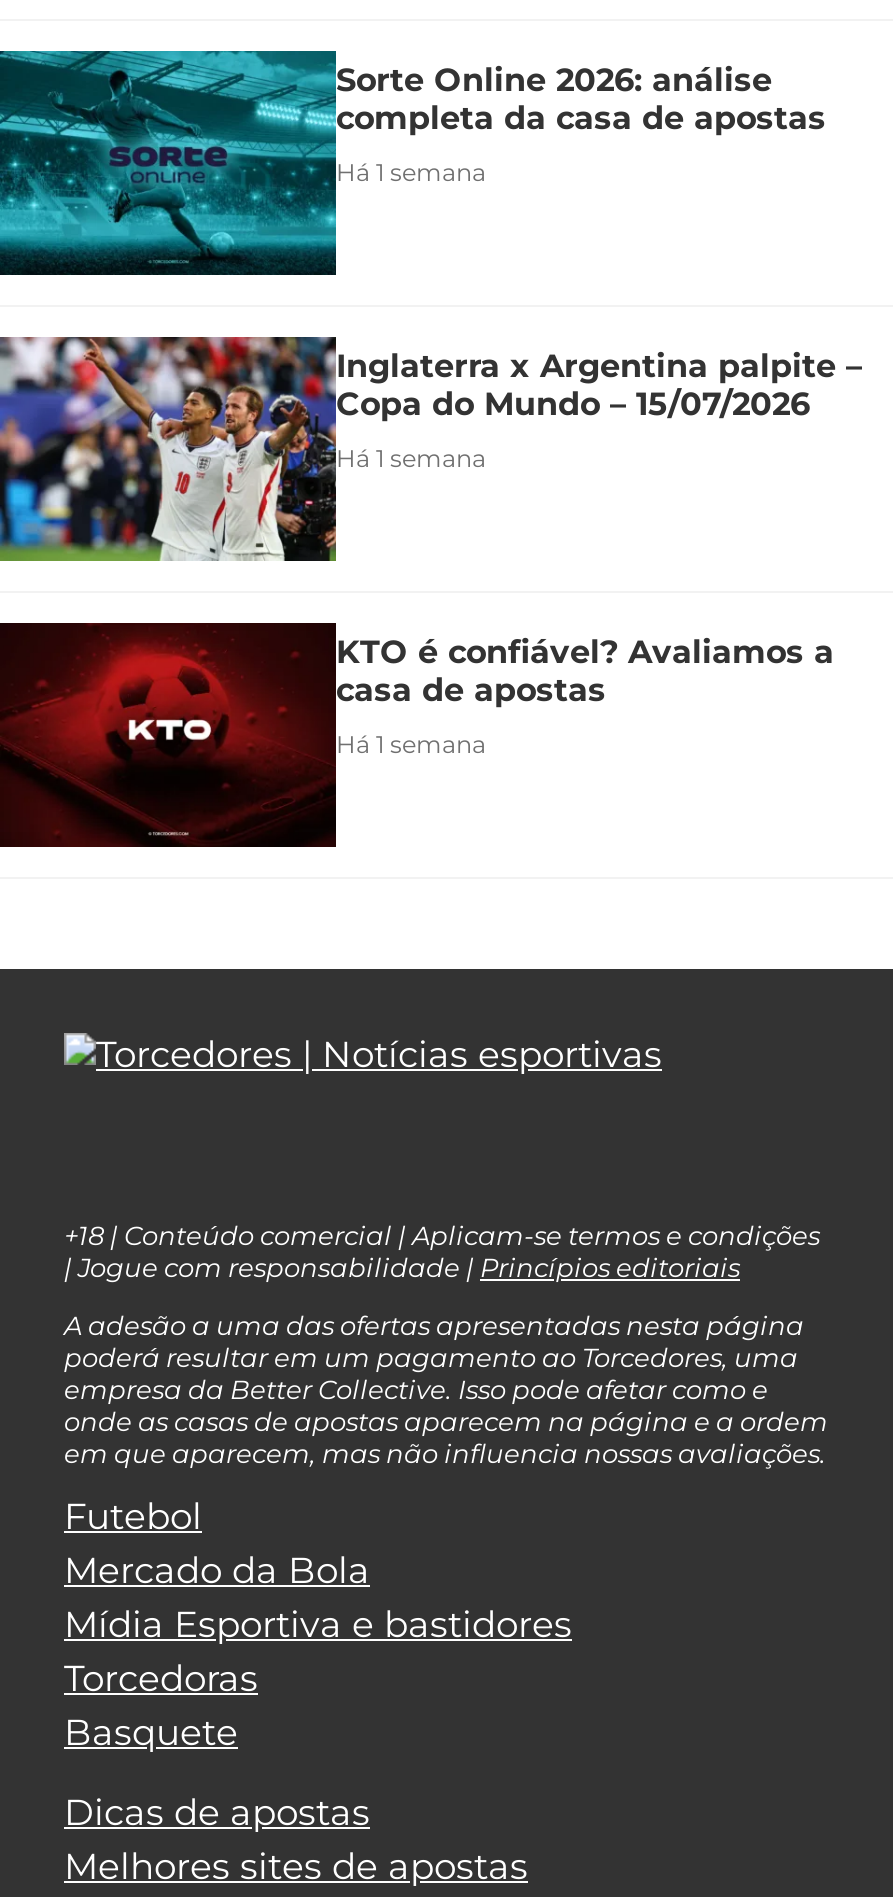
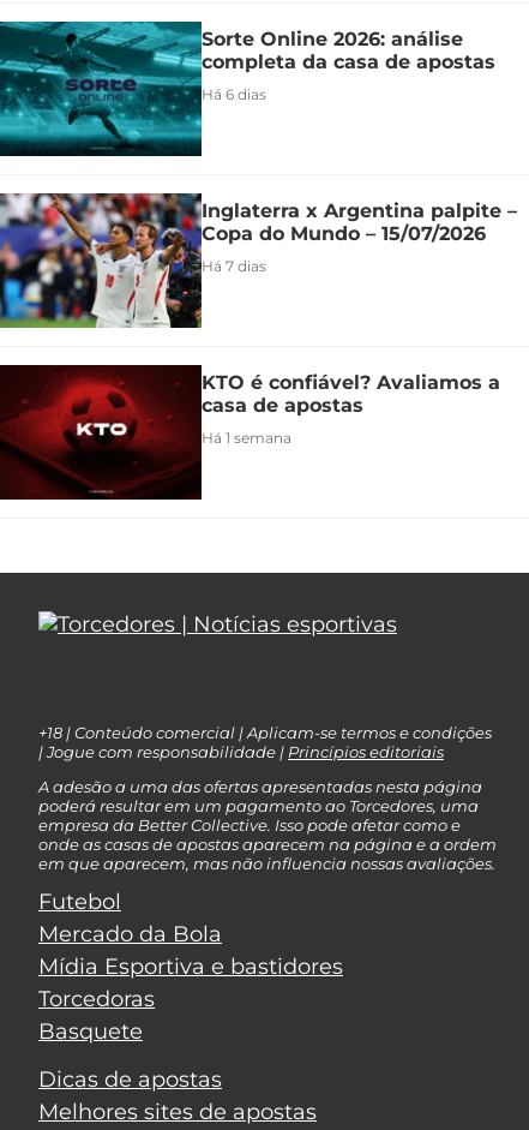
[336,158,486,188] Há 1 semana -> [202,86,266,104] Há 6 dias
[336,444,486,474] Há 1 semana -> [202,257,266,275] Há 7 dias

